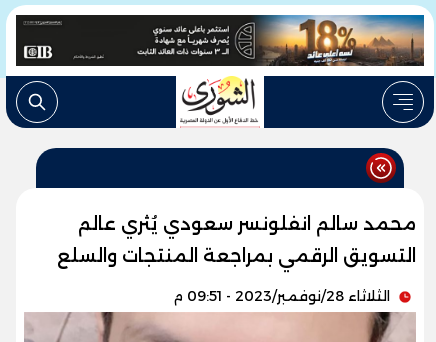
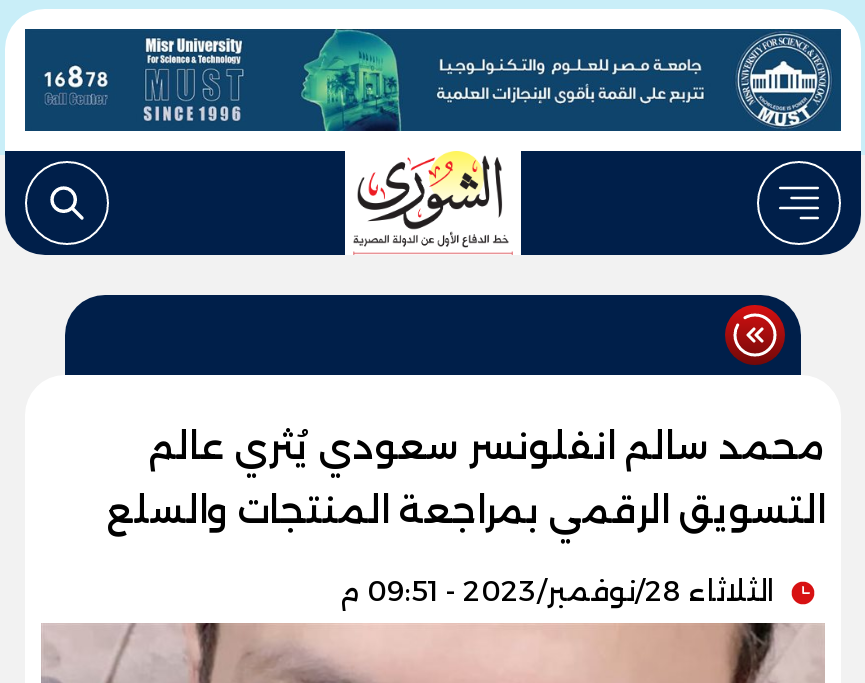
[16,14,425,67] [image] -> [25,27,843,133] [image]

